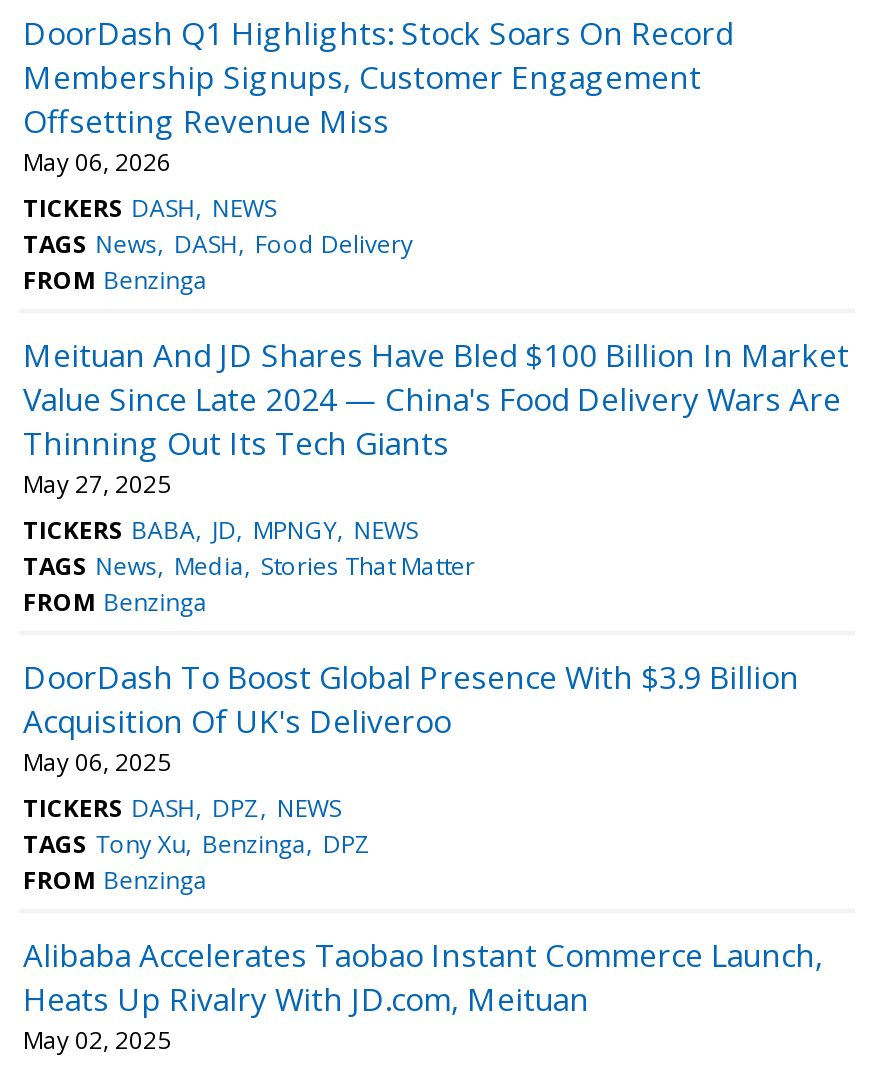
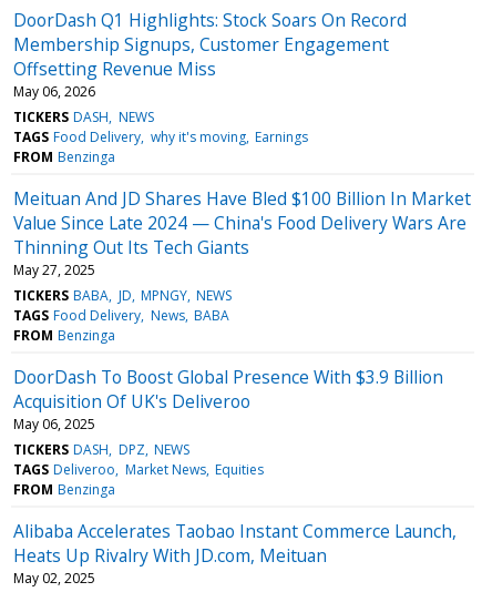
[23,227,413,261] TAGS News DASH Food Delivery -> [13,127,308,146] TAGS Food Delivery why it's moving Earnings
[23,549,475,583] TAGS News Media Stories That Matter -> [13,306,229,325] TAGS Food Delivery News BABA
[23,827,371,861] TAGS Tony Xu Benzinga DPZ -> [13,460,264,479] TAGS Deliveroo Market News Equities

